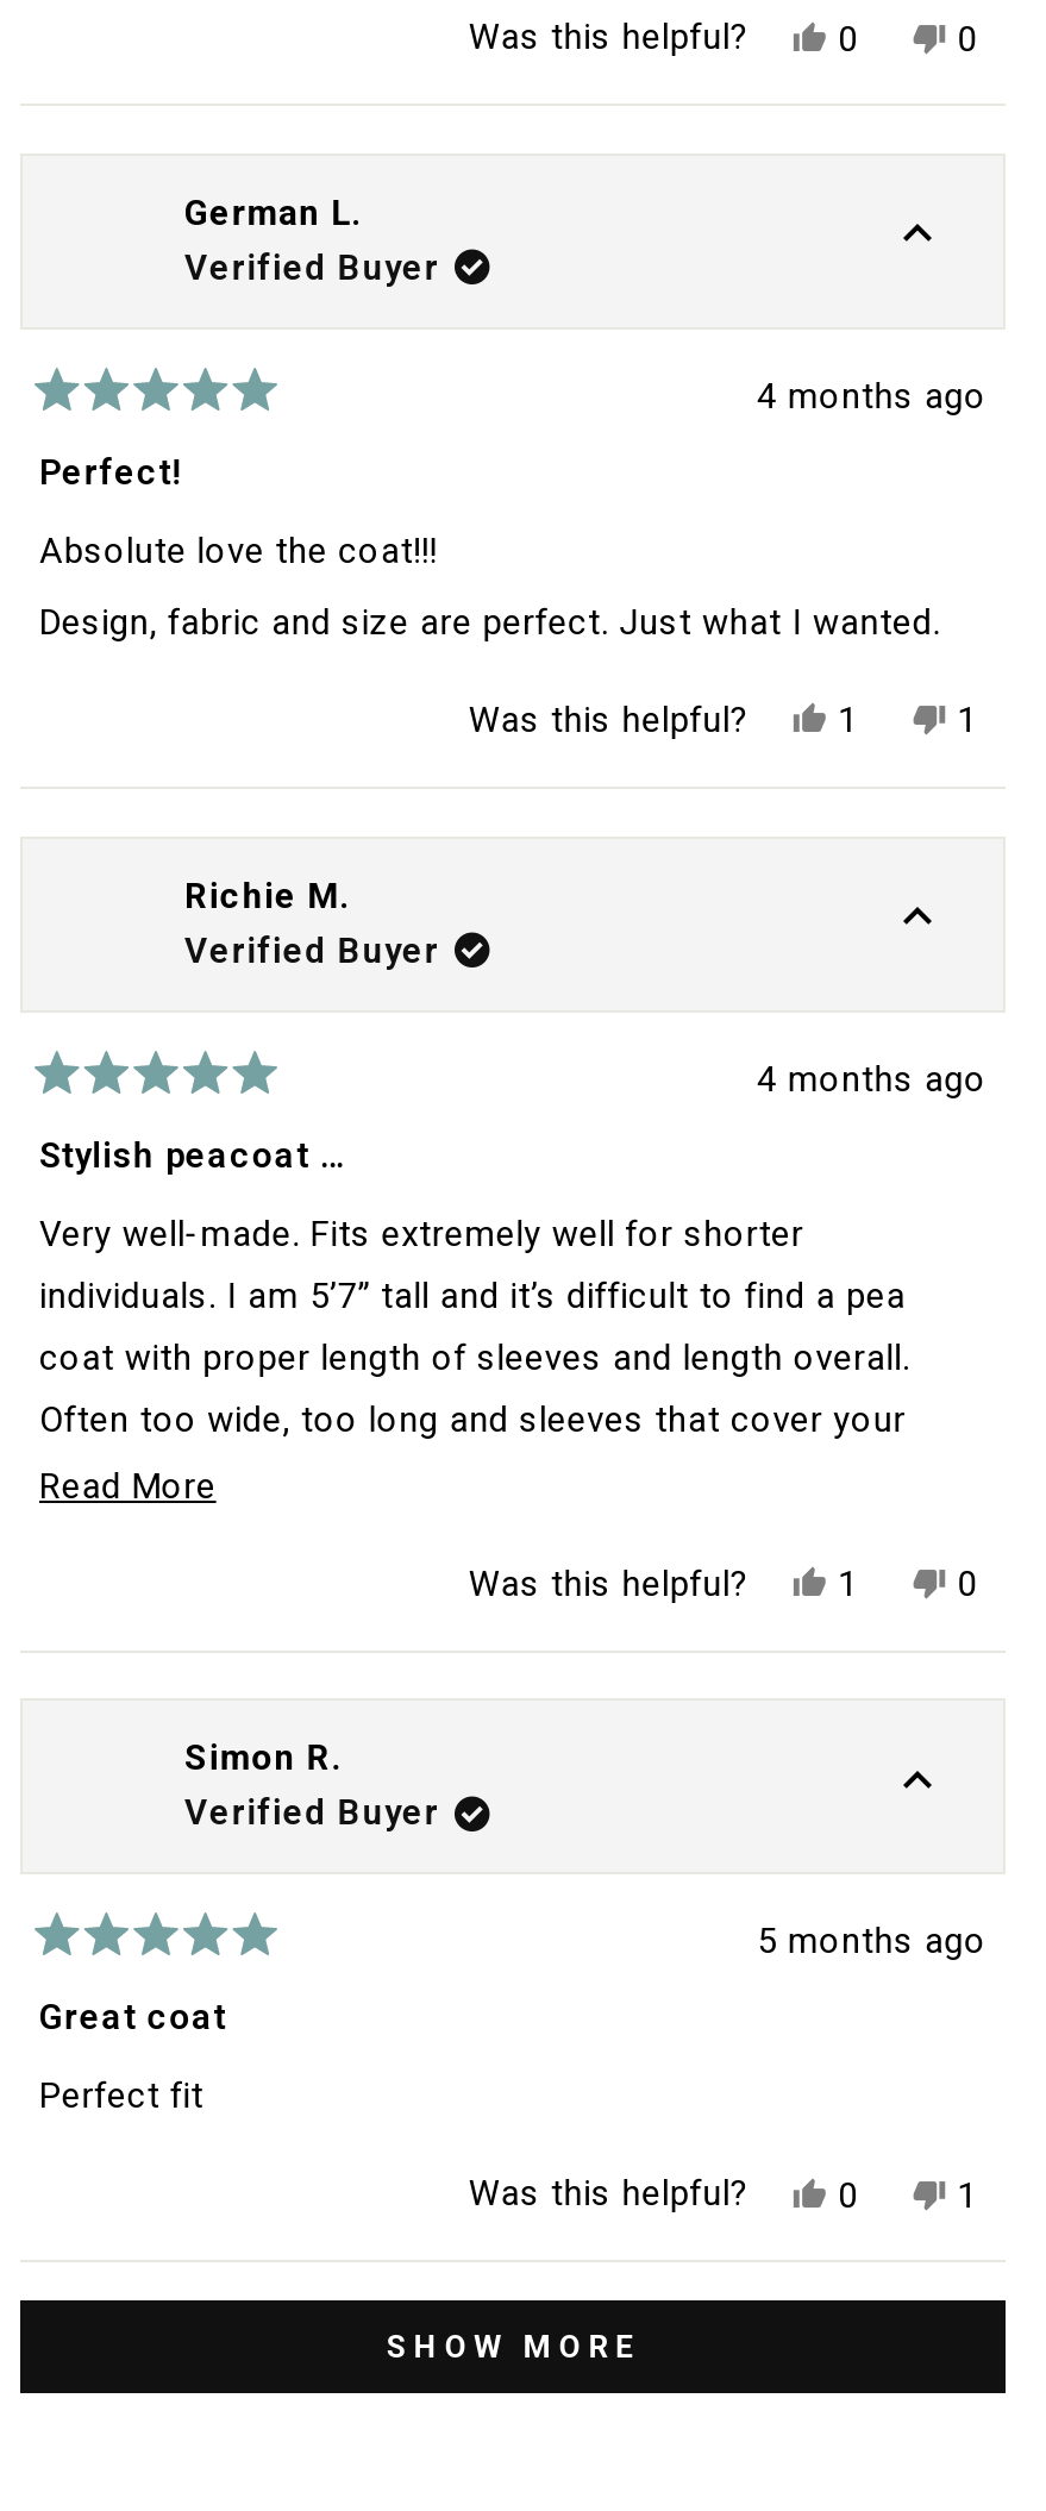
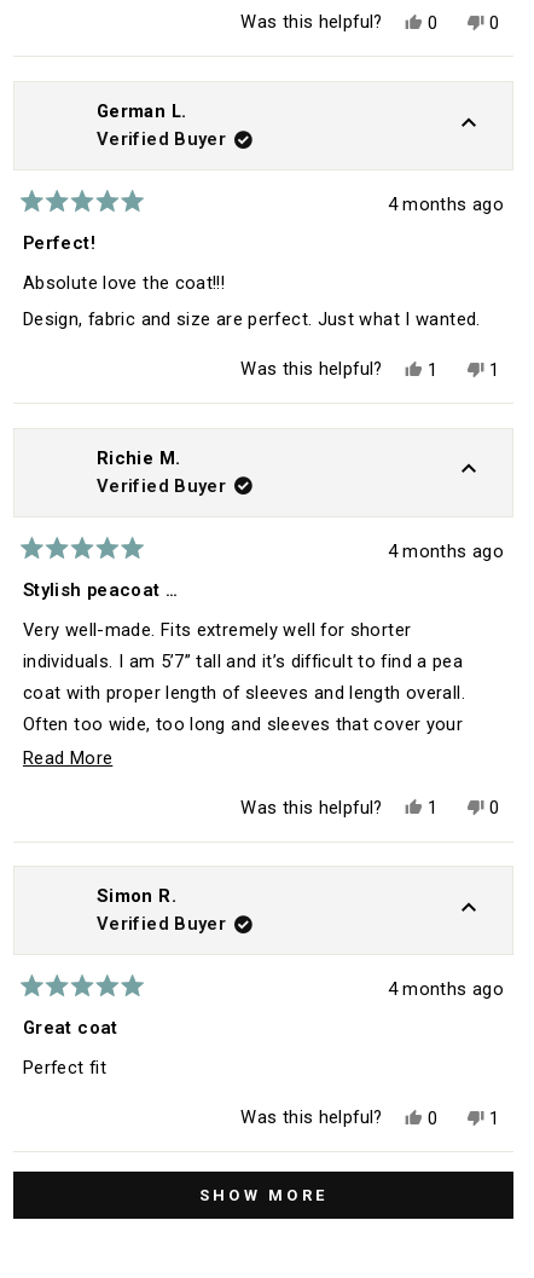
[757,1920,987,1963] 5 months ago -> [387,979,504,1000] 4 months ago

